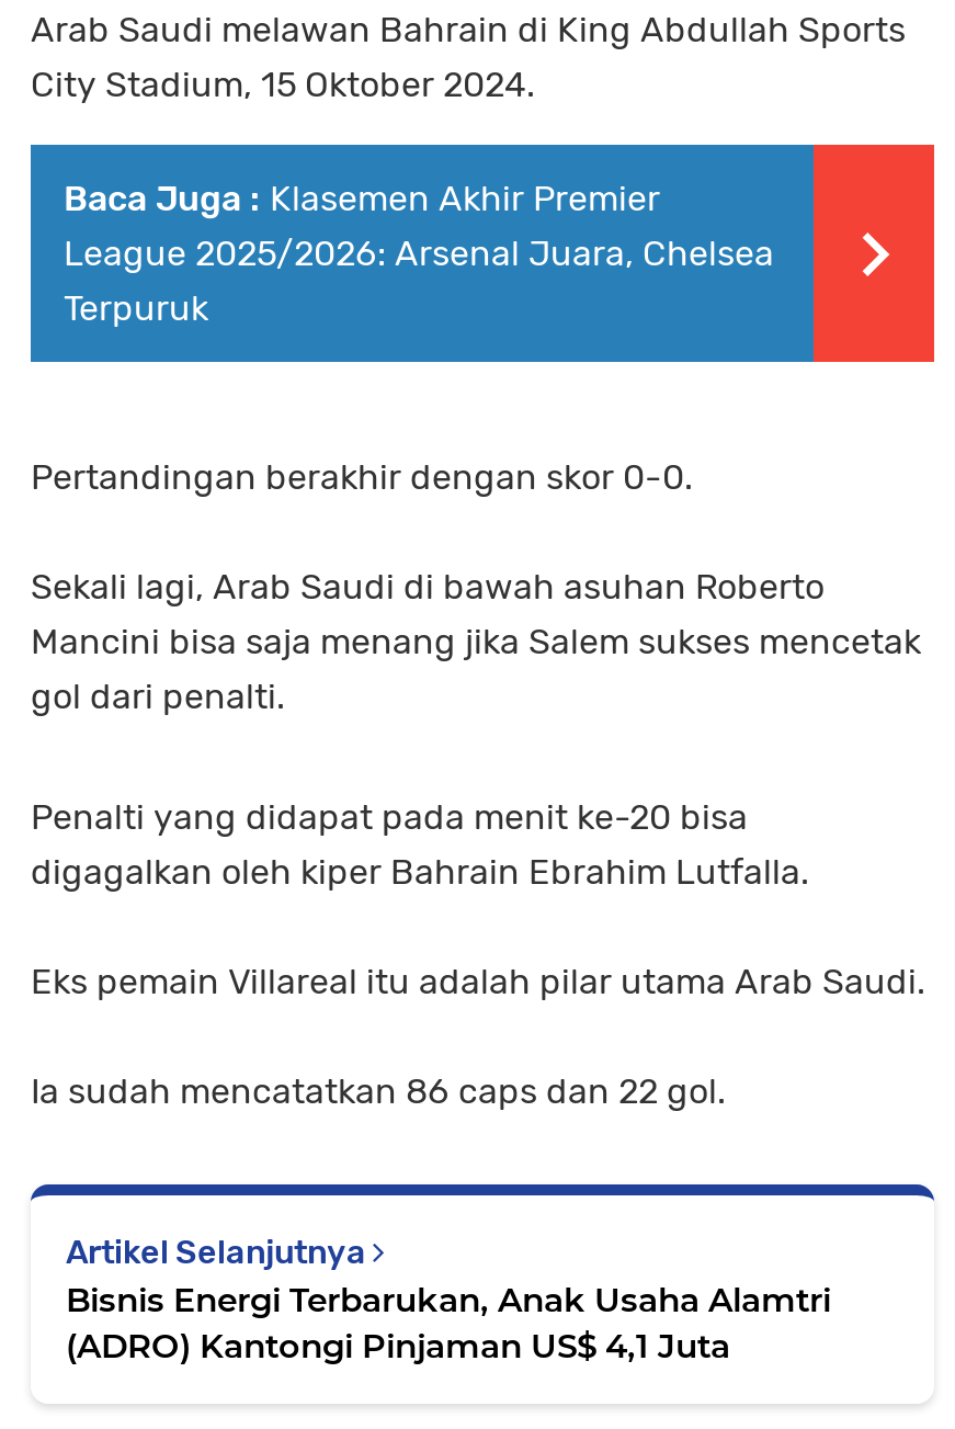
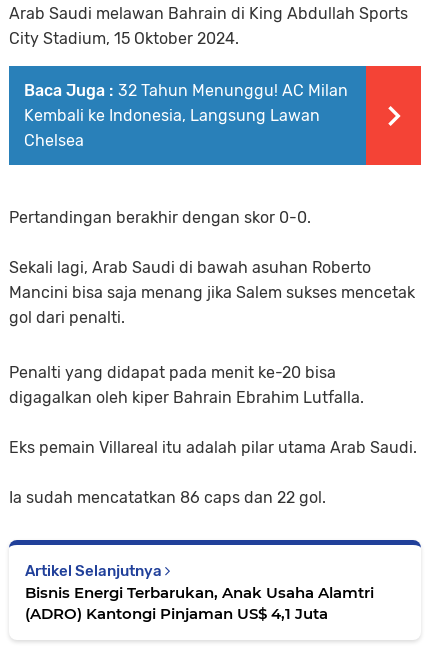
[64,178,774,329] Baca Juga : Klasemen Akhir Premier | League 2025/2026: Arsenal Juara, Chelsea | Terpuruk -> [24,81,348,150] Baca Juga : 32 Tahun Menunggu! AC Milan | Kembali ke Indonesia, Langsung Lawan | Chelsea

